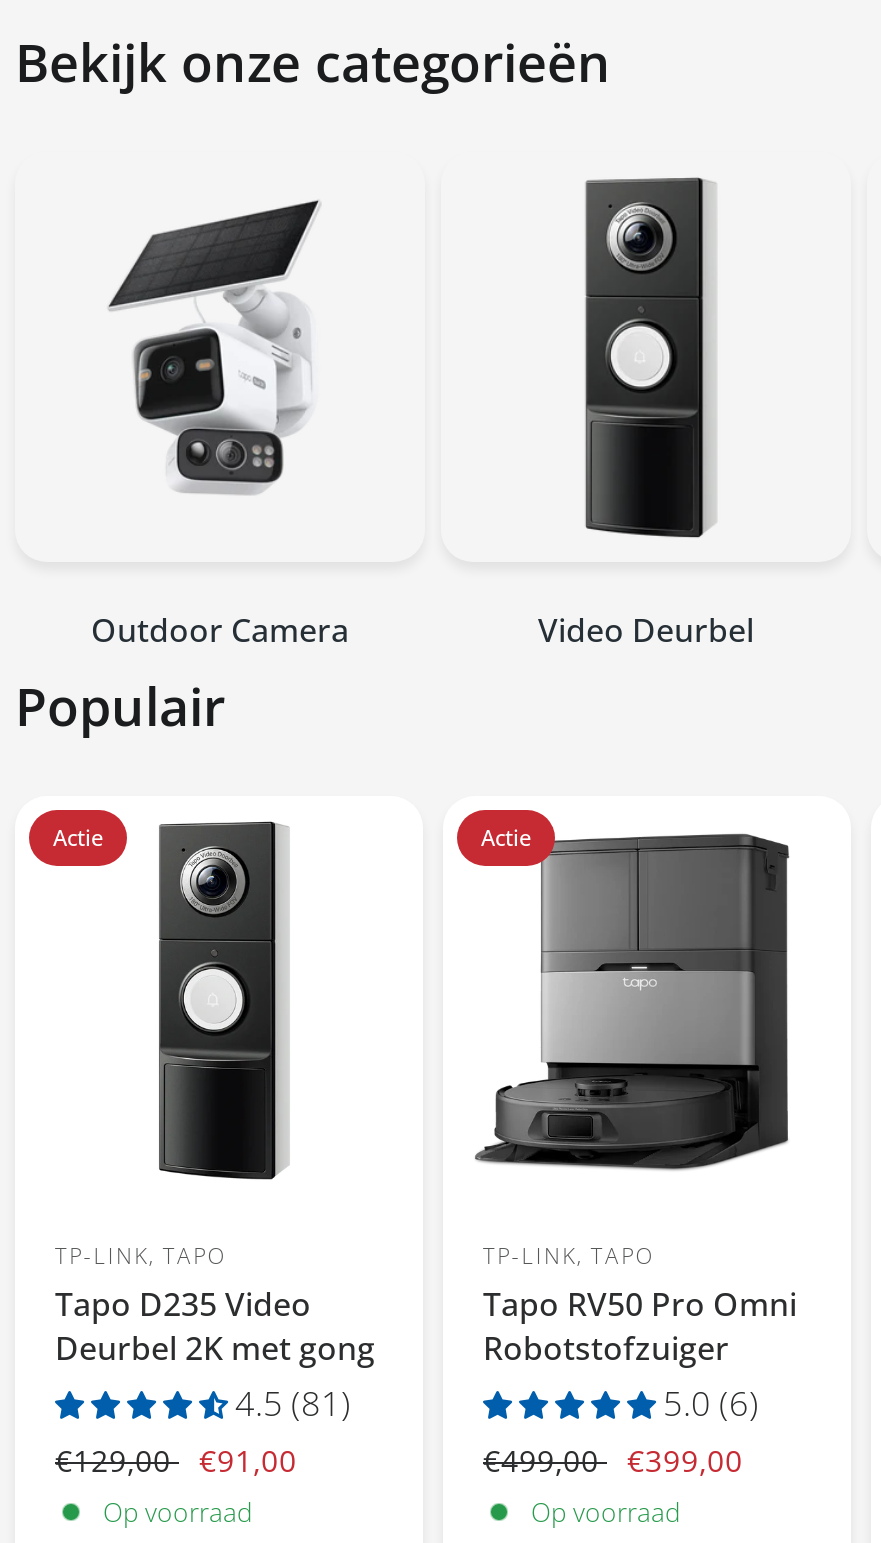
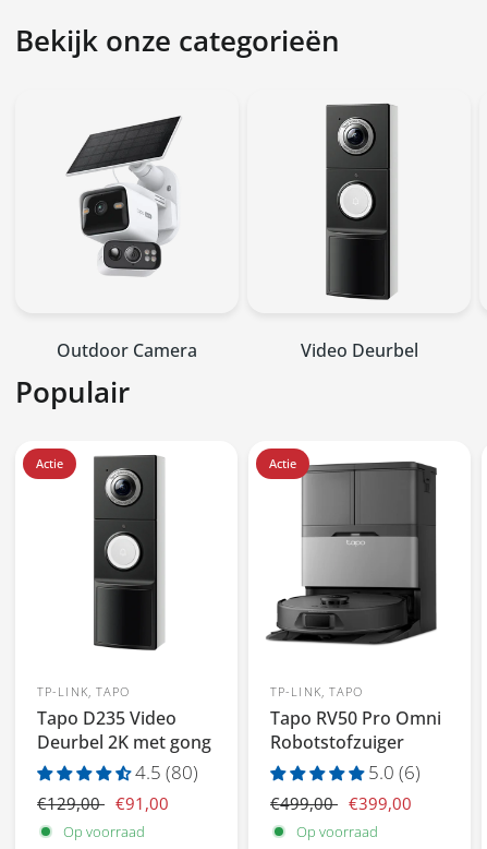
[235,1380,351,1426] 4.5 (81) -> [135,760,198,785] 4.5 (80)

